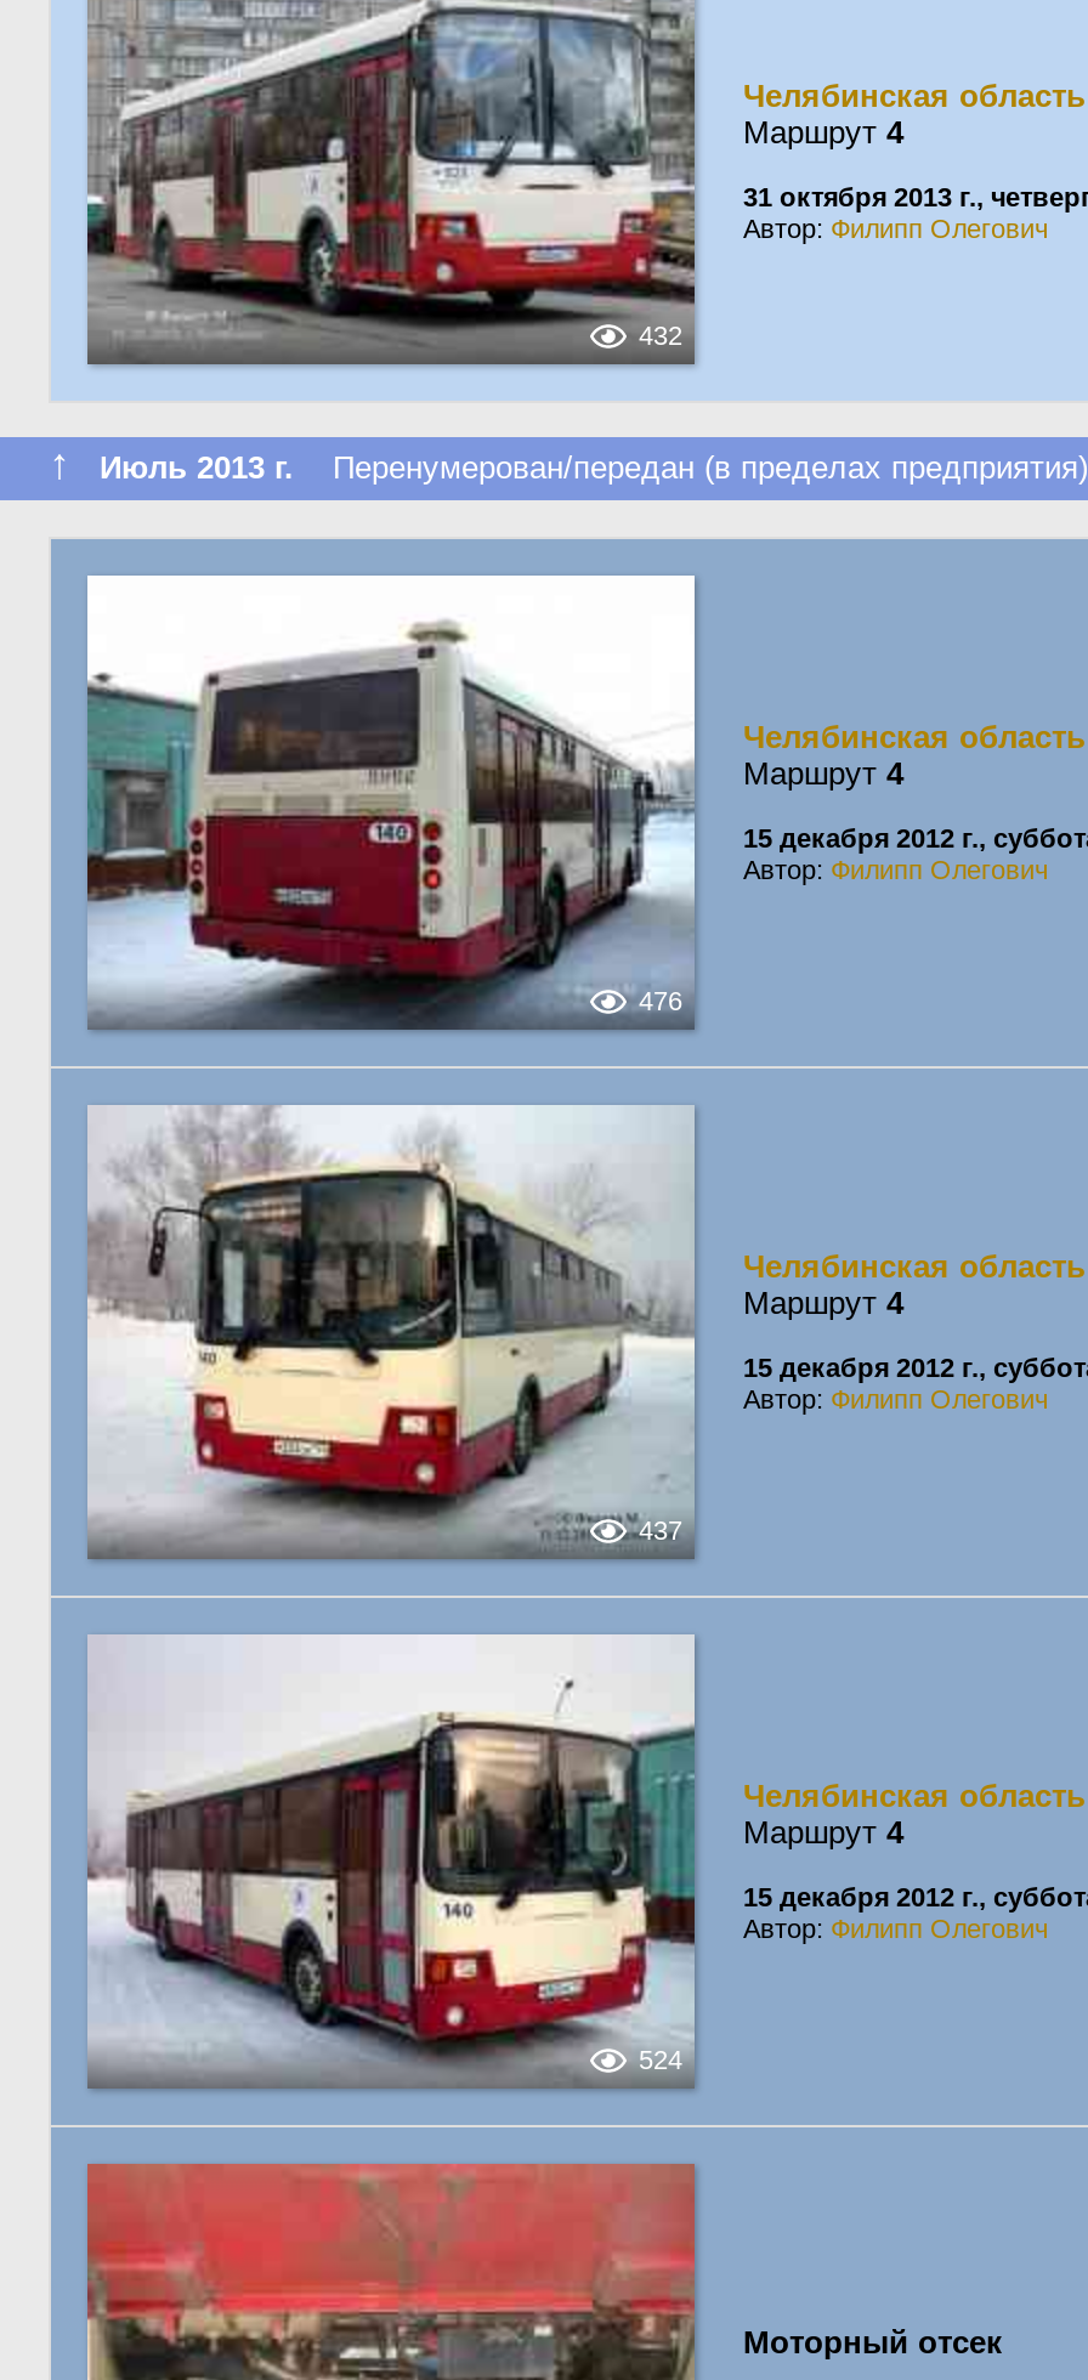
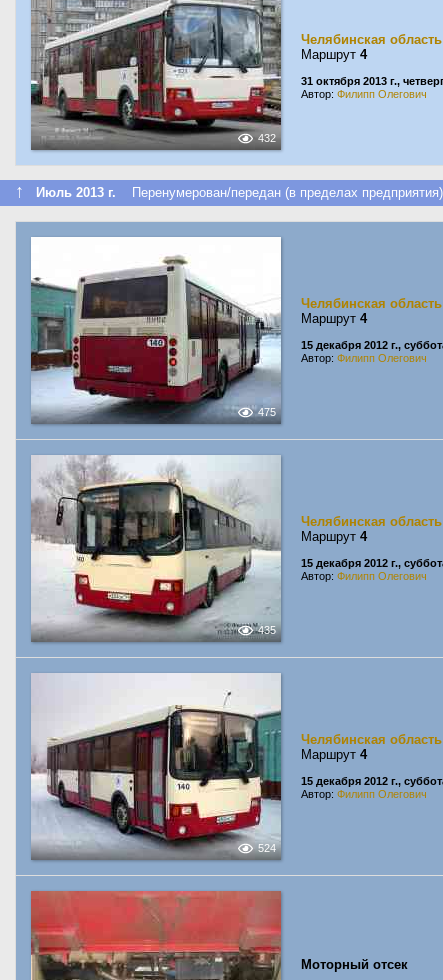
[639,986,682,1015] 476 -> [258,406,276,418] 475
[639,1515,682,1545] 437 -> [258,624,276,636] 435

